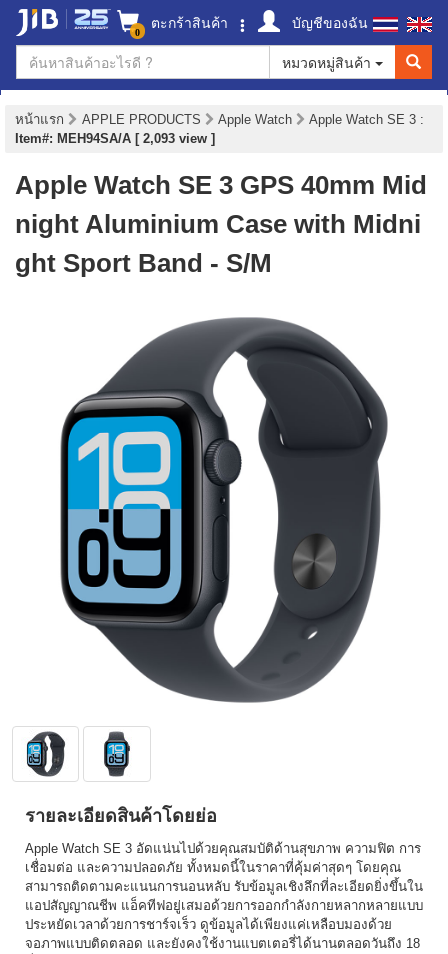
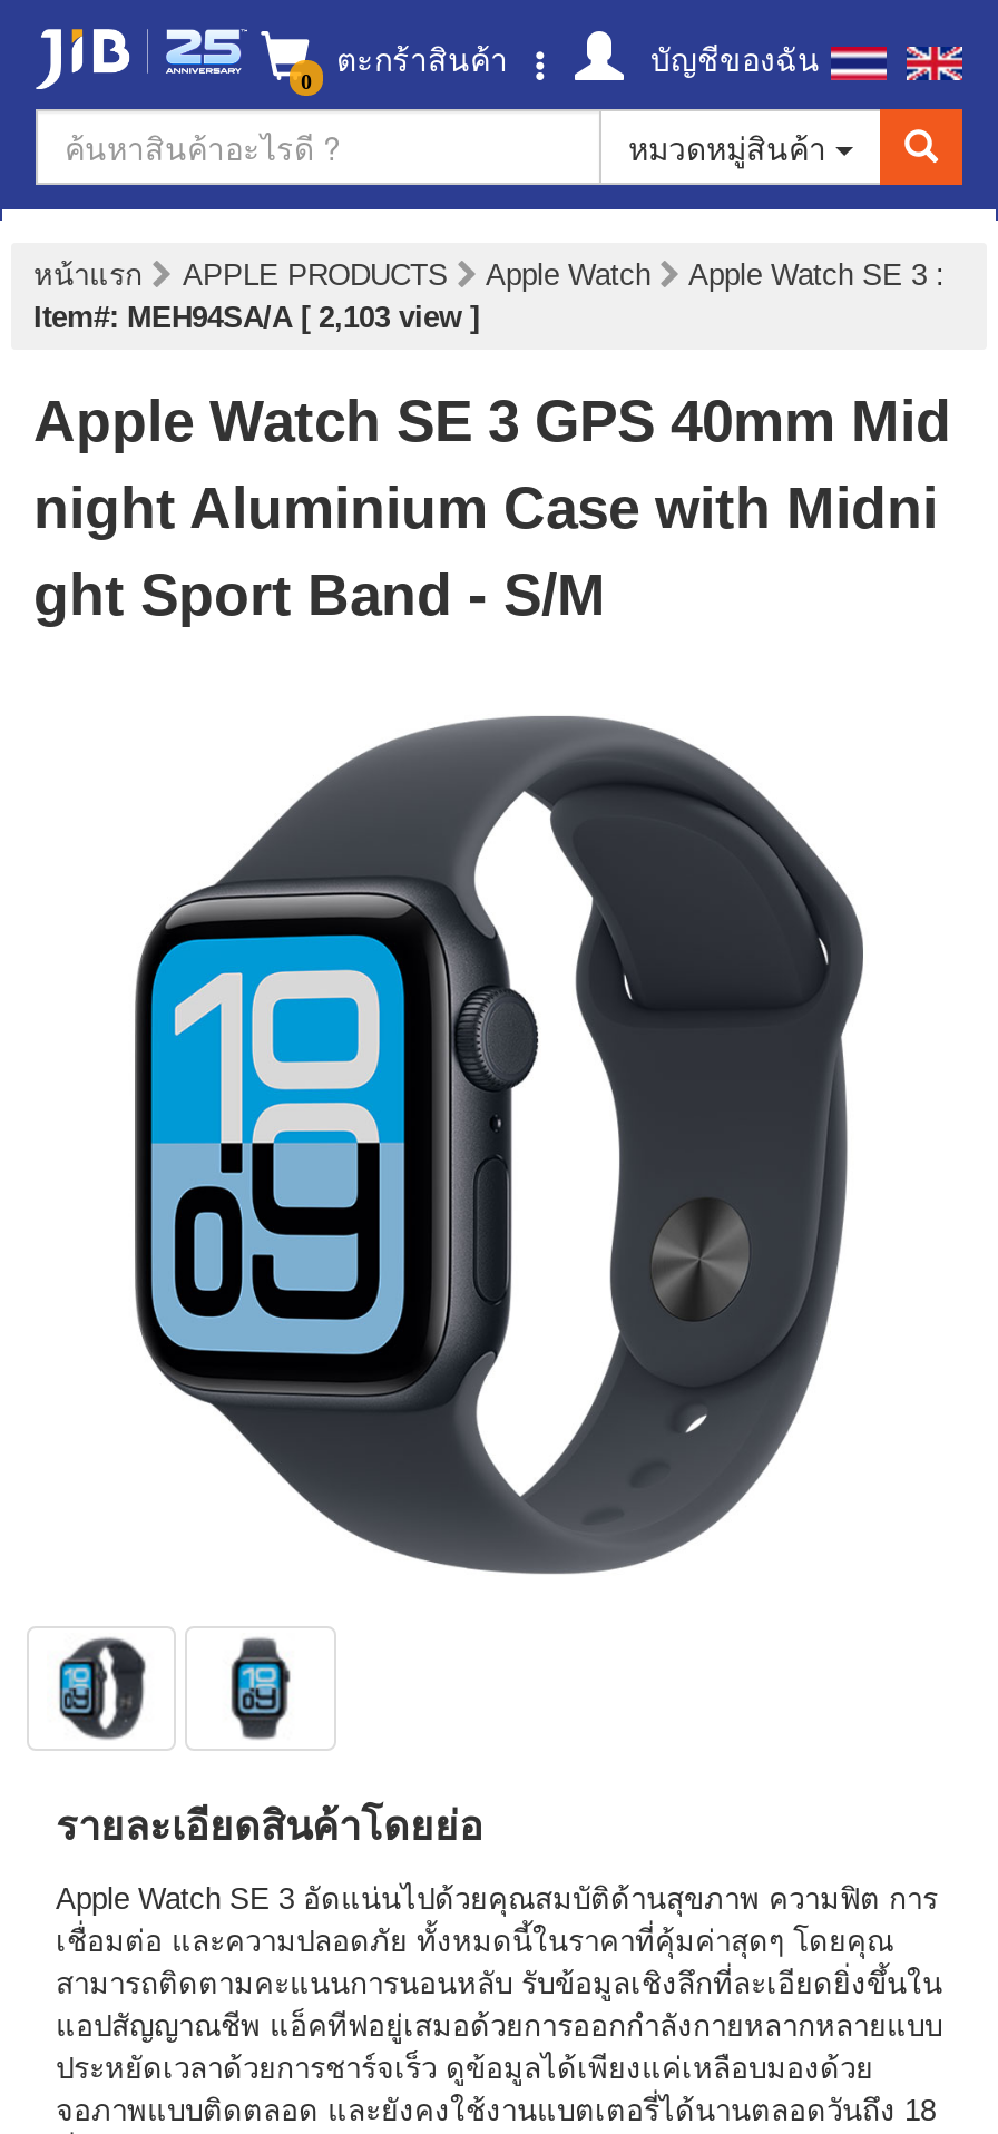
[15,131,215,146] Item#: MEH94SA/A [ 2,093 view ] -> [33,301,479,334] Item#: MEH94SA/A [ 2,103 view ]

